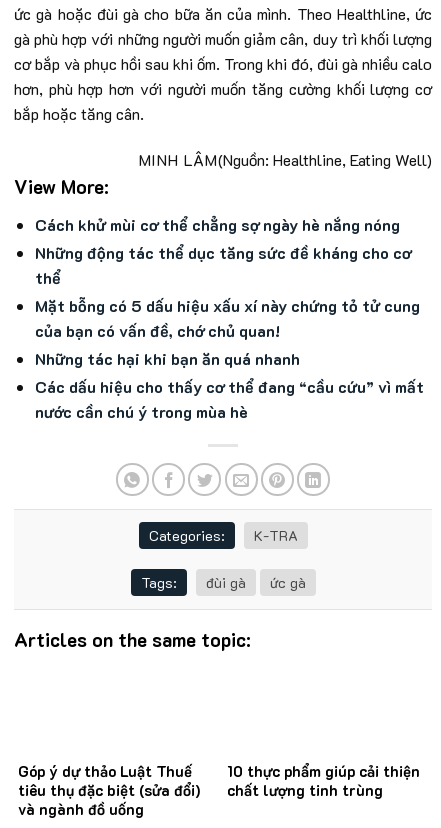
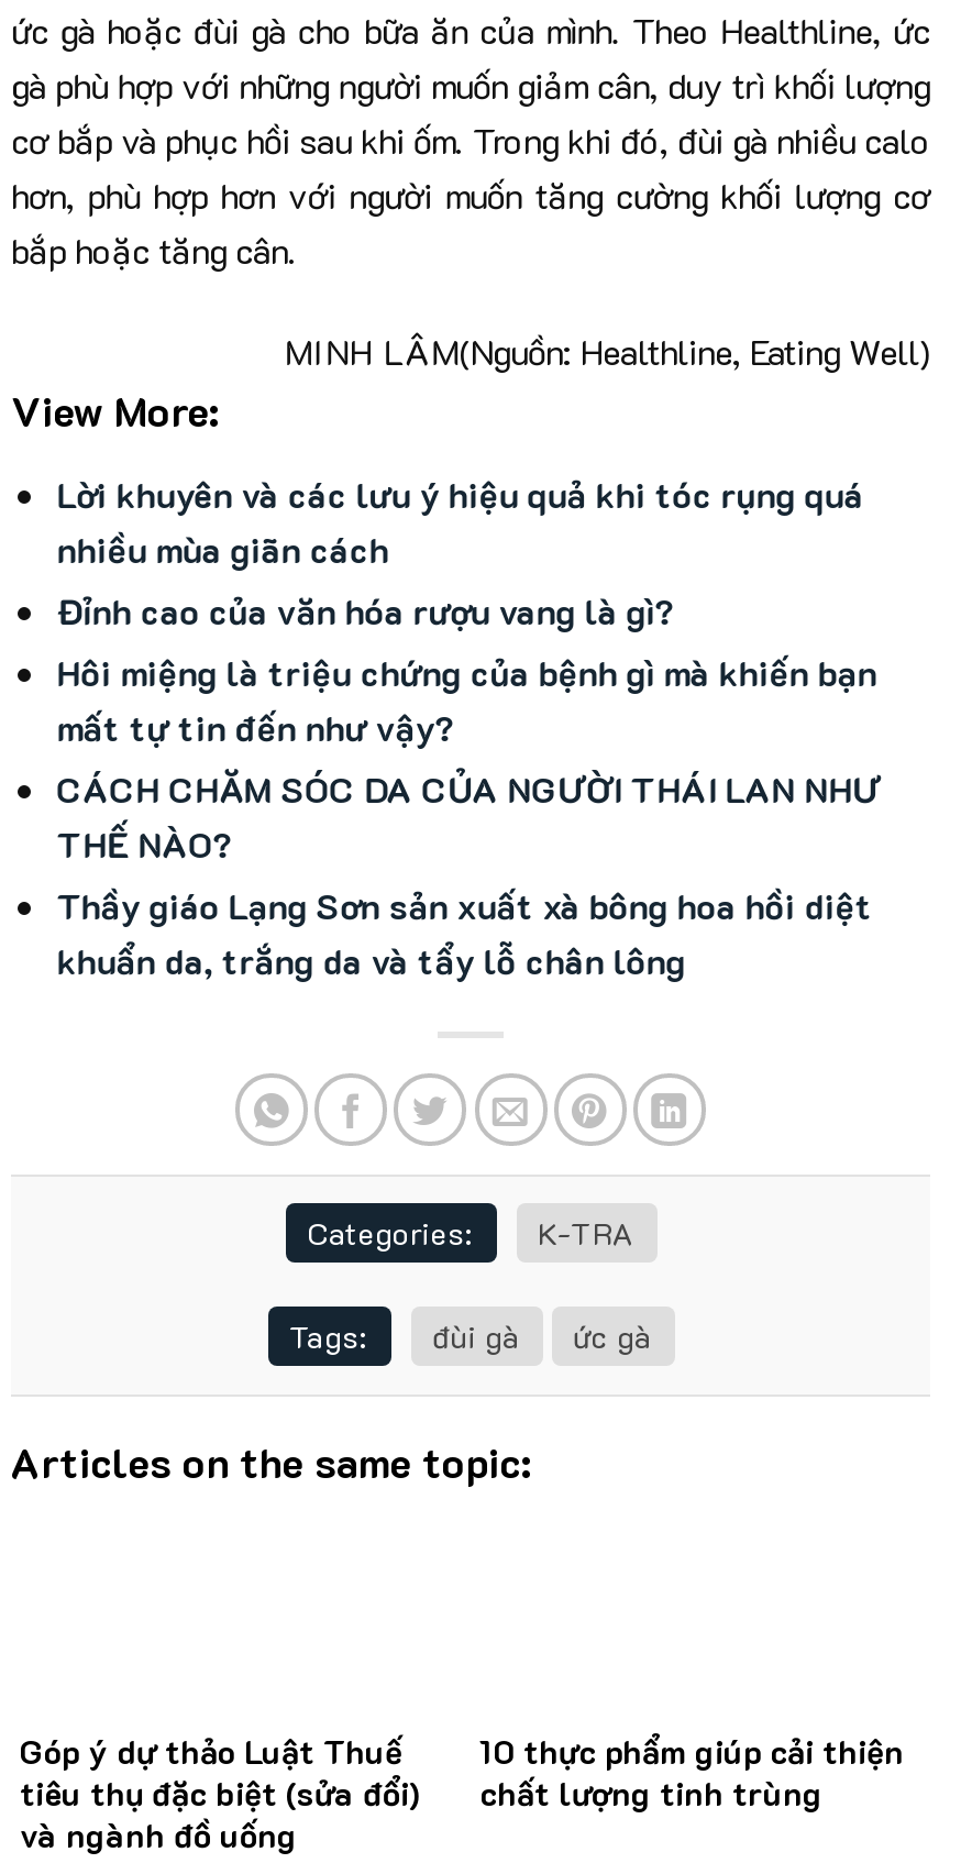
[35,213,424,421] Cách khử mùi cơ thể chẳng sợ ngày hè nắng nóng | Những động tác thể dục tăng sức đề kháng cho cơ | thể | Mặt bỗng có 5 dấu hiệu xấu xí này chứng tỏ tử cung | của bạn có vấn đề, chớ chủ quan! | Những tác hại khi bạn ăn quá nhanh | Các dấu hiệu cho thấy cơ thể đang “cầu cứu” vì mất | nước cần chú ý trong mùa hè -> [57,470,881,982] Lời khuyên và các lưu ý hiệu quả khi tóc rụng quá | nhiều mùa giãn cách | Đỉnh cao của văn hóa rượu vang là gì? | Hôi miệng là triệu chứng của bệnh gì mà khiến bạn | mất tự tin đến như vậy? | CÁCH CHĂM SÓC DA CỦA NGƯỜI THÁI LAN NHƯ | THẾ NÀO? | Thầy giáo Lạng Sơn sản xuất xà bông hoa hồi diệt | khuẩn da, trắng da và tẩy lỗ chân lông

